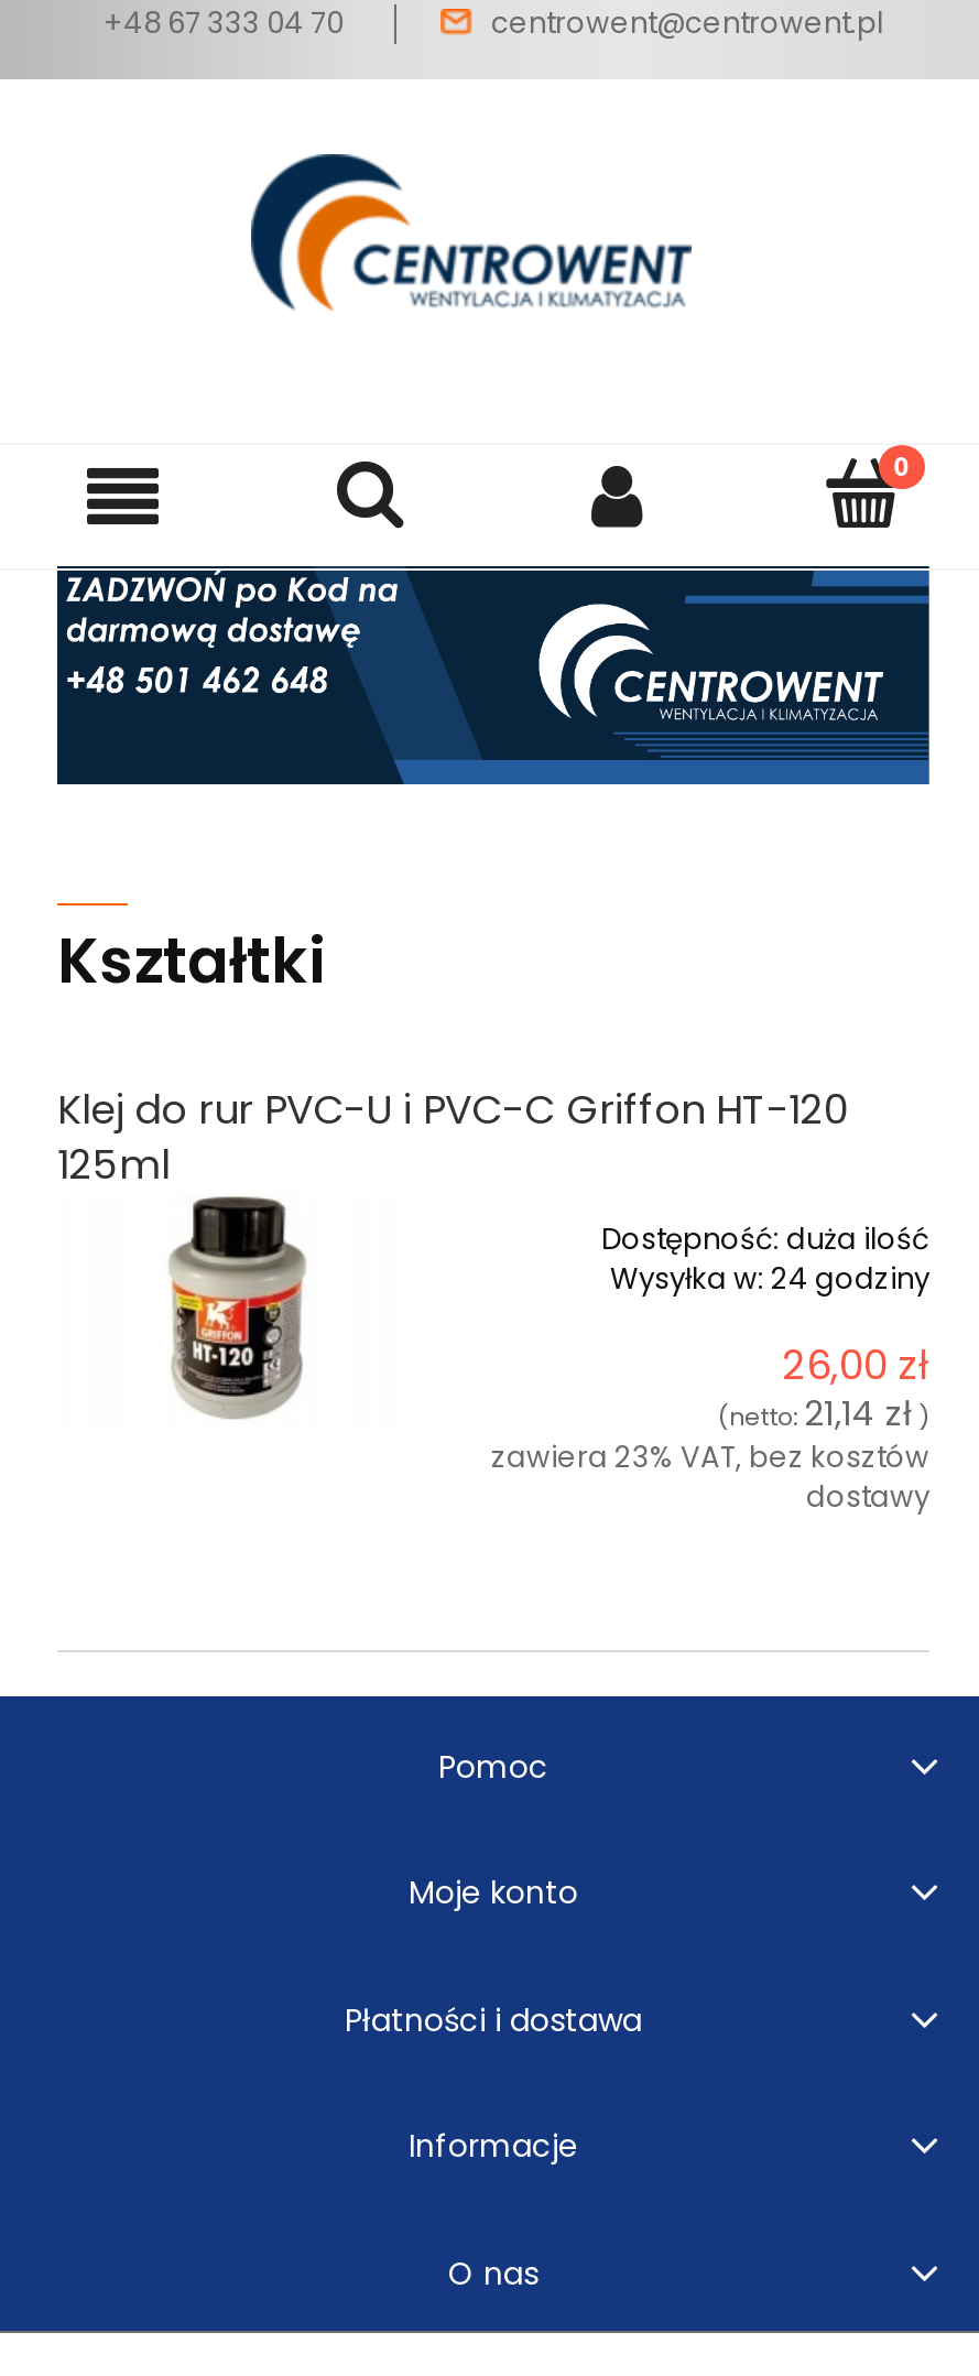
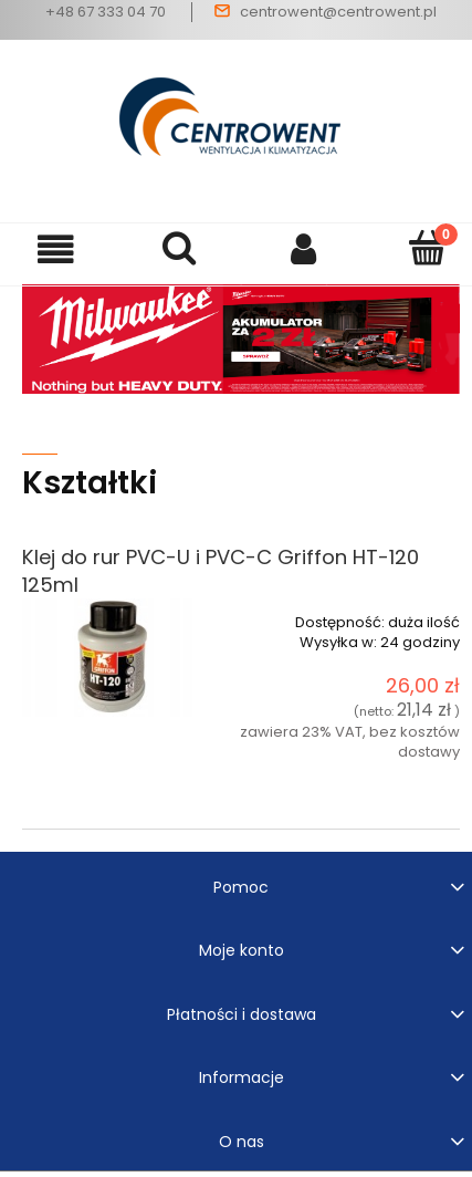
[55,564,932,786] [image] -> [21,283,461,395] [image]

